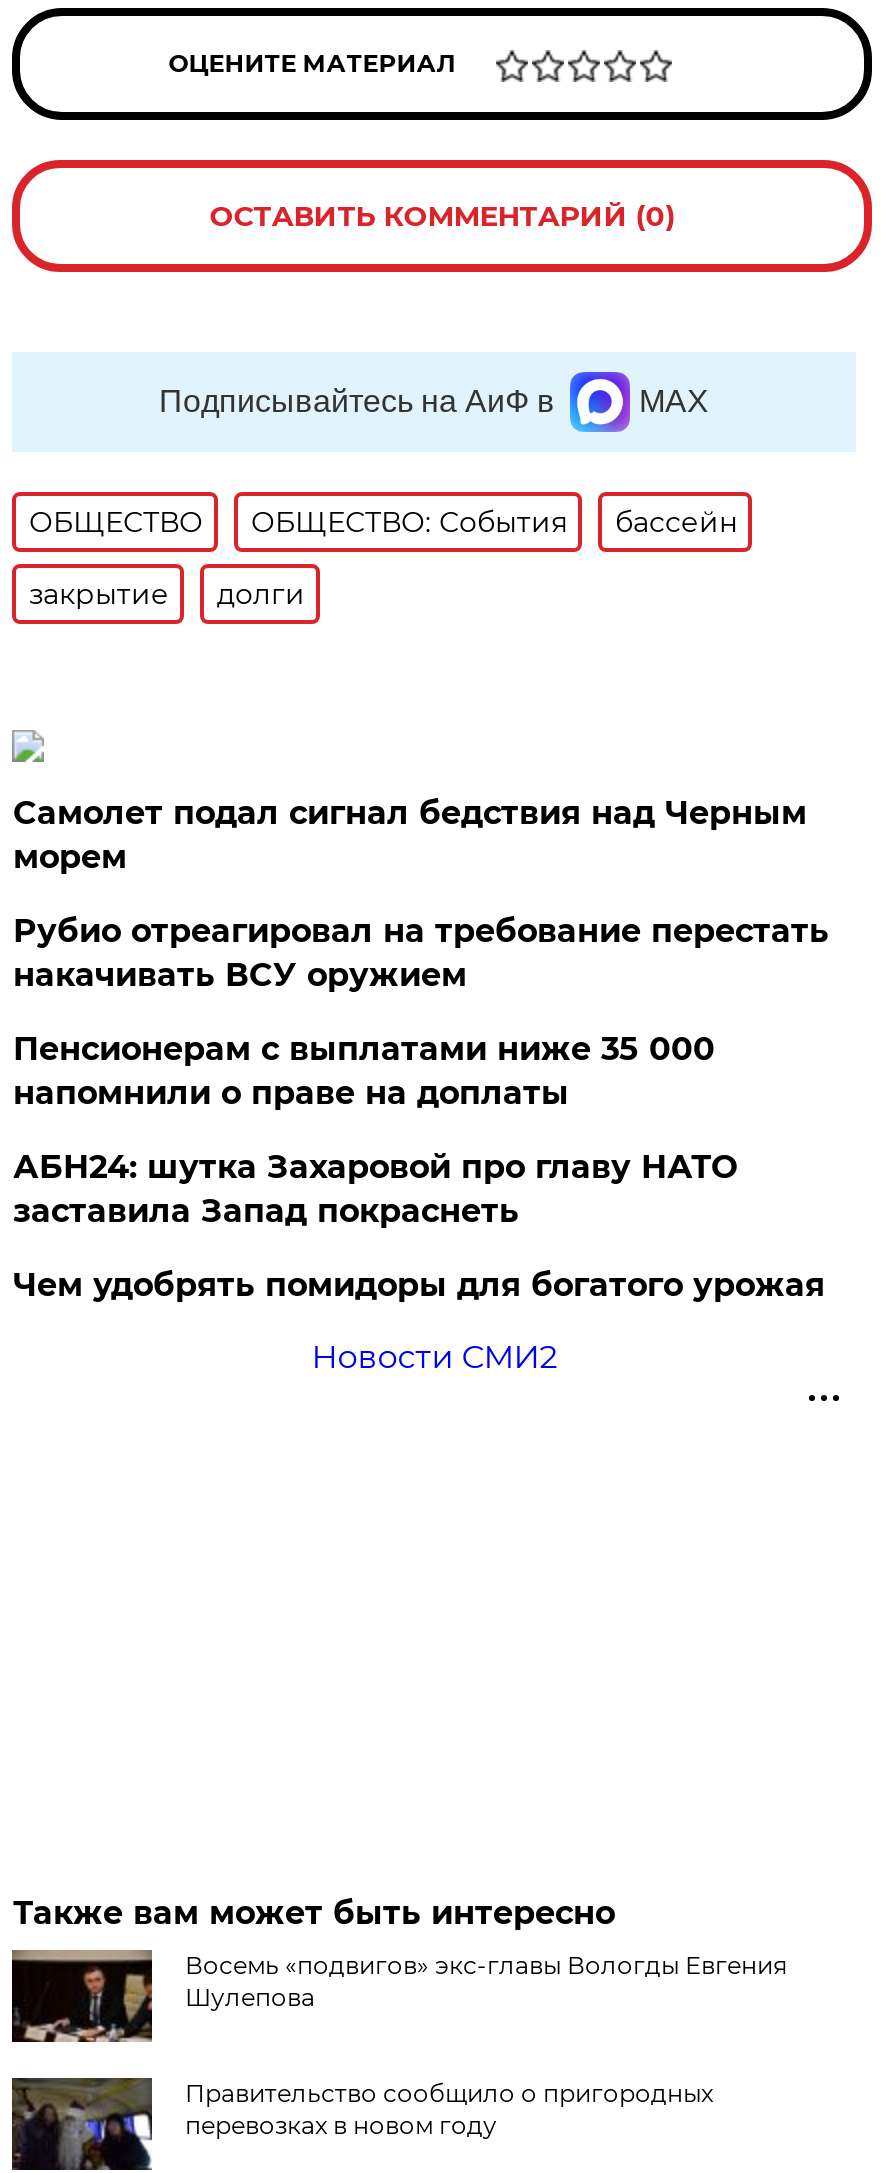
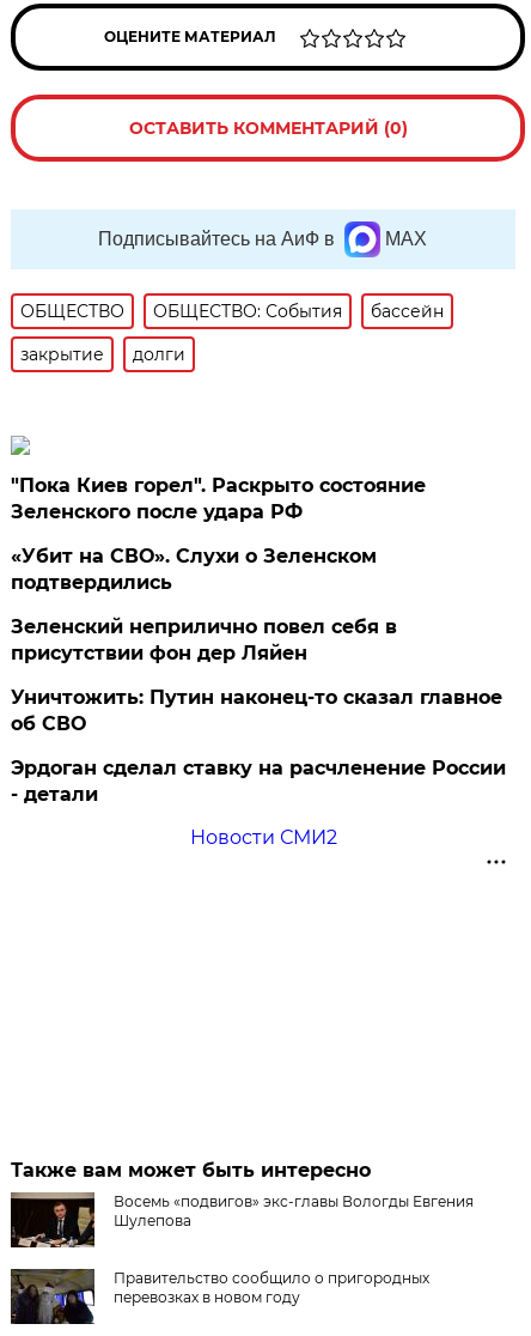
[13,794,807,876] Самолет подал сигнал бедствия над Черным | морем -> [11,474,426,523] "Пока Киев горел". Раскрыто состояние | Зеленского после удара РФ
[13,912,829,994] Рубио отреагировал на требование перестать | накачивать ВСУ оружием -> [11,545,377,594] «Убит на СВО». Слухи о Зеленском | подтвердились
[13,1030,715,1112] Пенсионерам с выплатами ниже 35 000 | напомнили о праве на доплаты -> [11,615,398,664] Зеленский неприлично повел cебя в | присутствии фон дер Ляйен
[13,1148,737,1230] АБН24: шутка Захаровой про главу НАТО | заставила Запад покраснеть -> [11,686,503,735] Уничтожить: Путин наконец-то сказал главное | об СВО
[13,1266,825,1304] Чем удобрять помидоры для богатого урожая -> [11,756,506,806] Эрдоган сделал ставку на расчленение России | - детали

